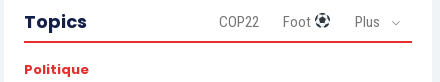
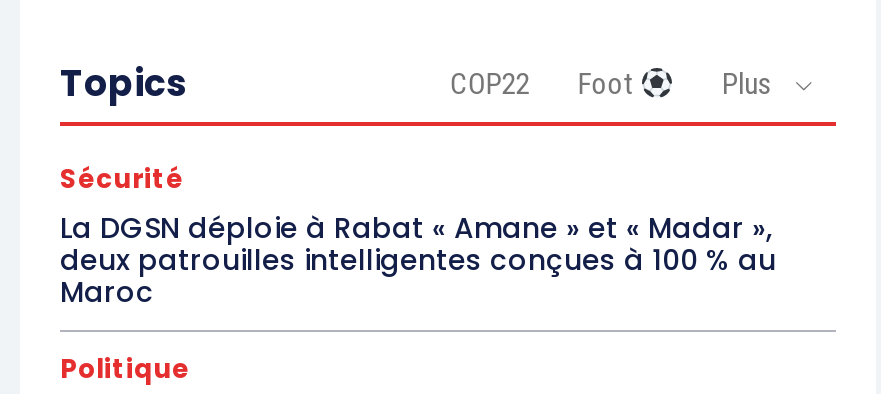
none -> [60,160,776,312] Sécurité | La DGSN déploie à Rabat « Amane » et « Madar », | deux patrouilles intelligentes conçues à 100 % au | Maroc

